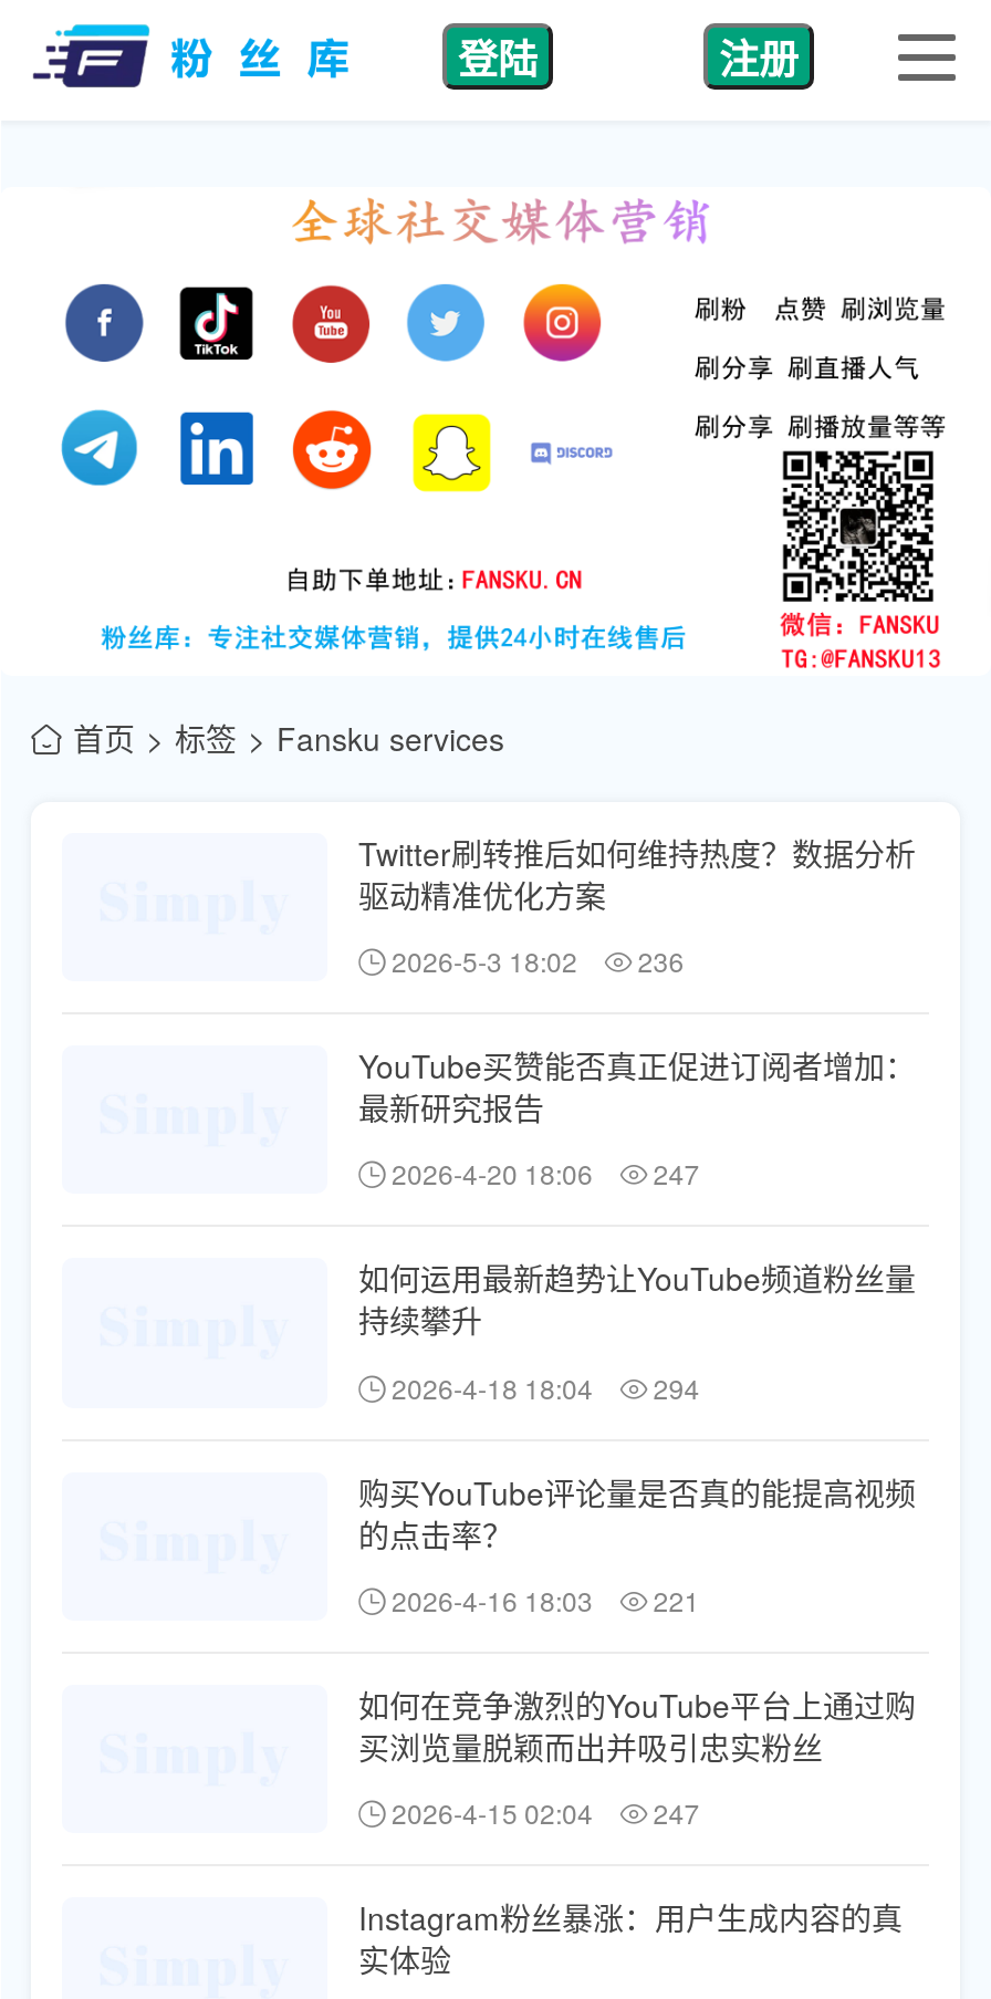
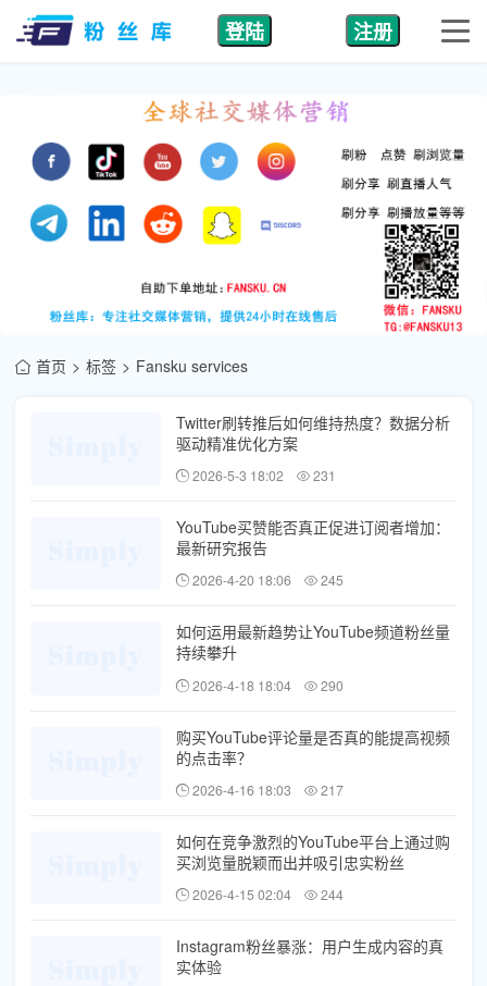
[392,942,684,979] 2026-5-3 18:02 236 -> [192,466,336,485] 2026-5-3 18:02 231
[392,1155,699,1192] 2026-4-20 18:06 247 -> [192,571,344,589] 2026-4-20 18:06 245
[392,1368,699,1405] 2026-4-18 18:04 294 -> [192,675,344,694] 2026-4-18 18:04 290
[392,1580,699,1618] 2026-4-16 18:03 221 -> [192,780,344,799] 2026-4-16 18:03 217
[392,1793,699,1831] 2026-4-15 02:04 247 -> [192,885,344,903] 2026-4-15 02:04 244

